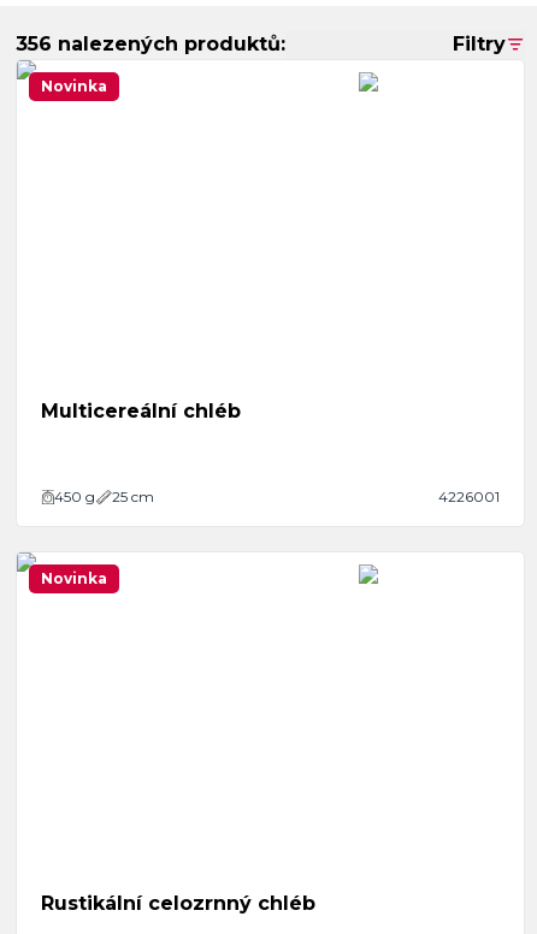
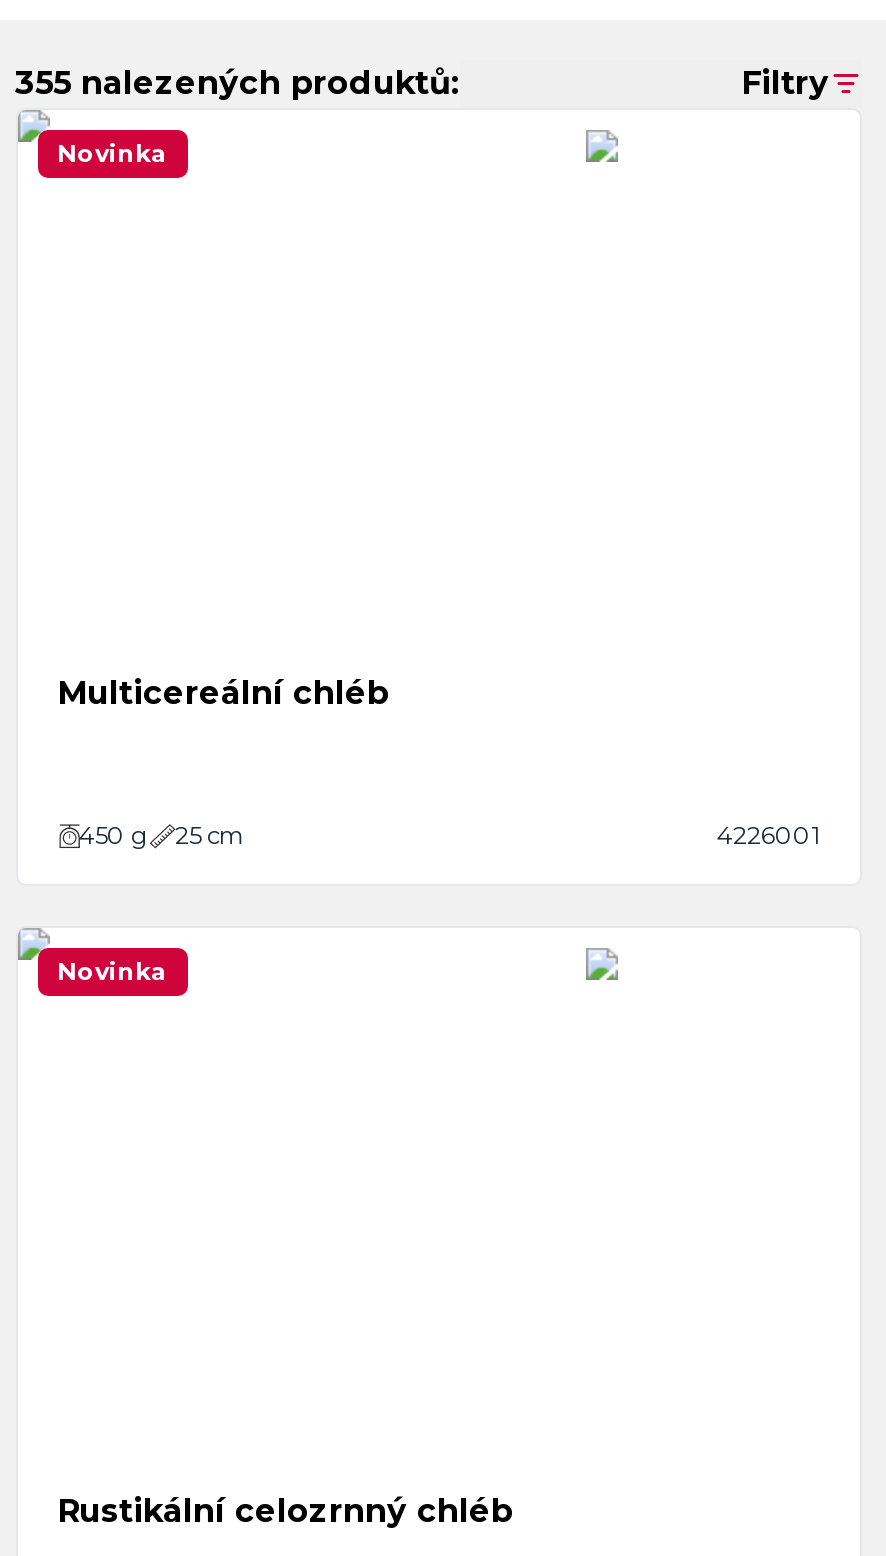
[15,32,285,55] 356 nalezených produktů: -> [15,64,459,102] 355 nalezených produktů:

